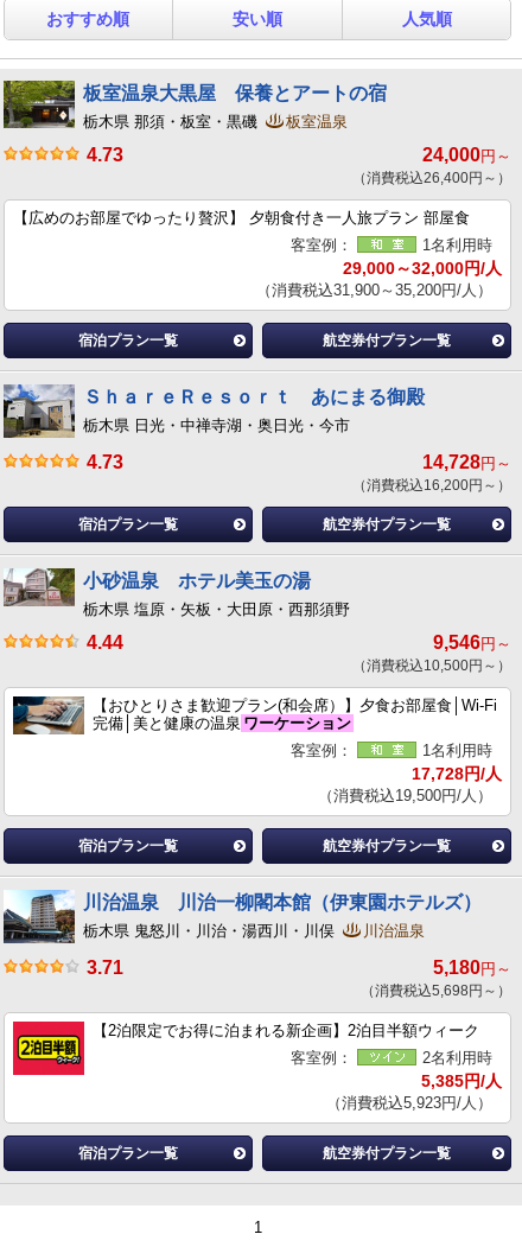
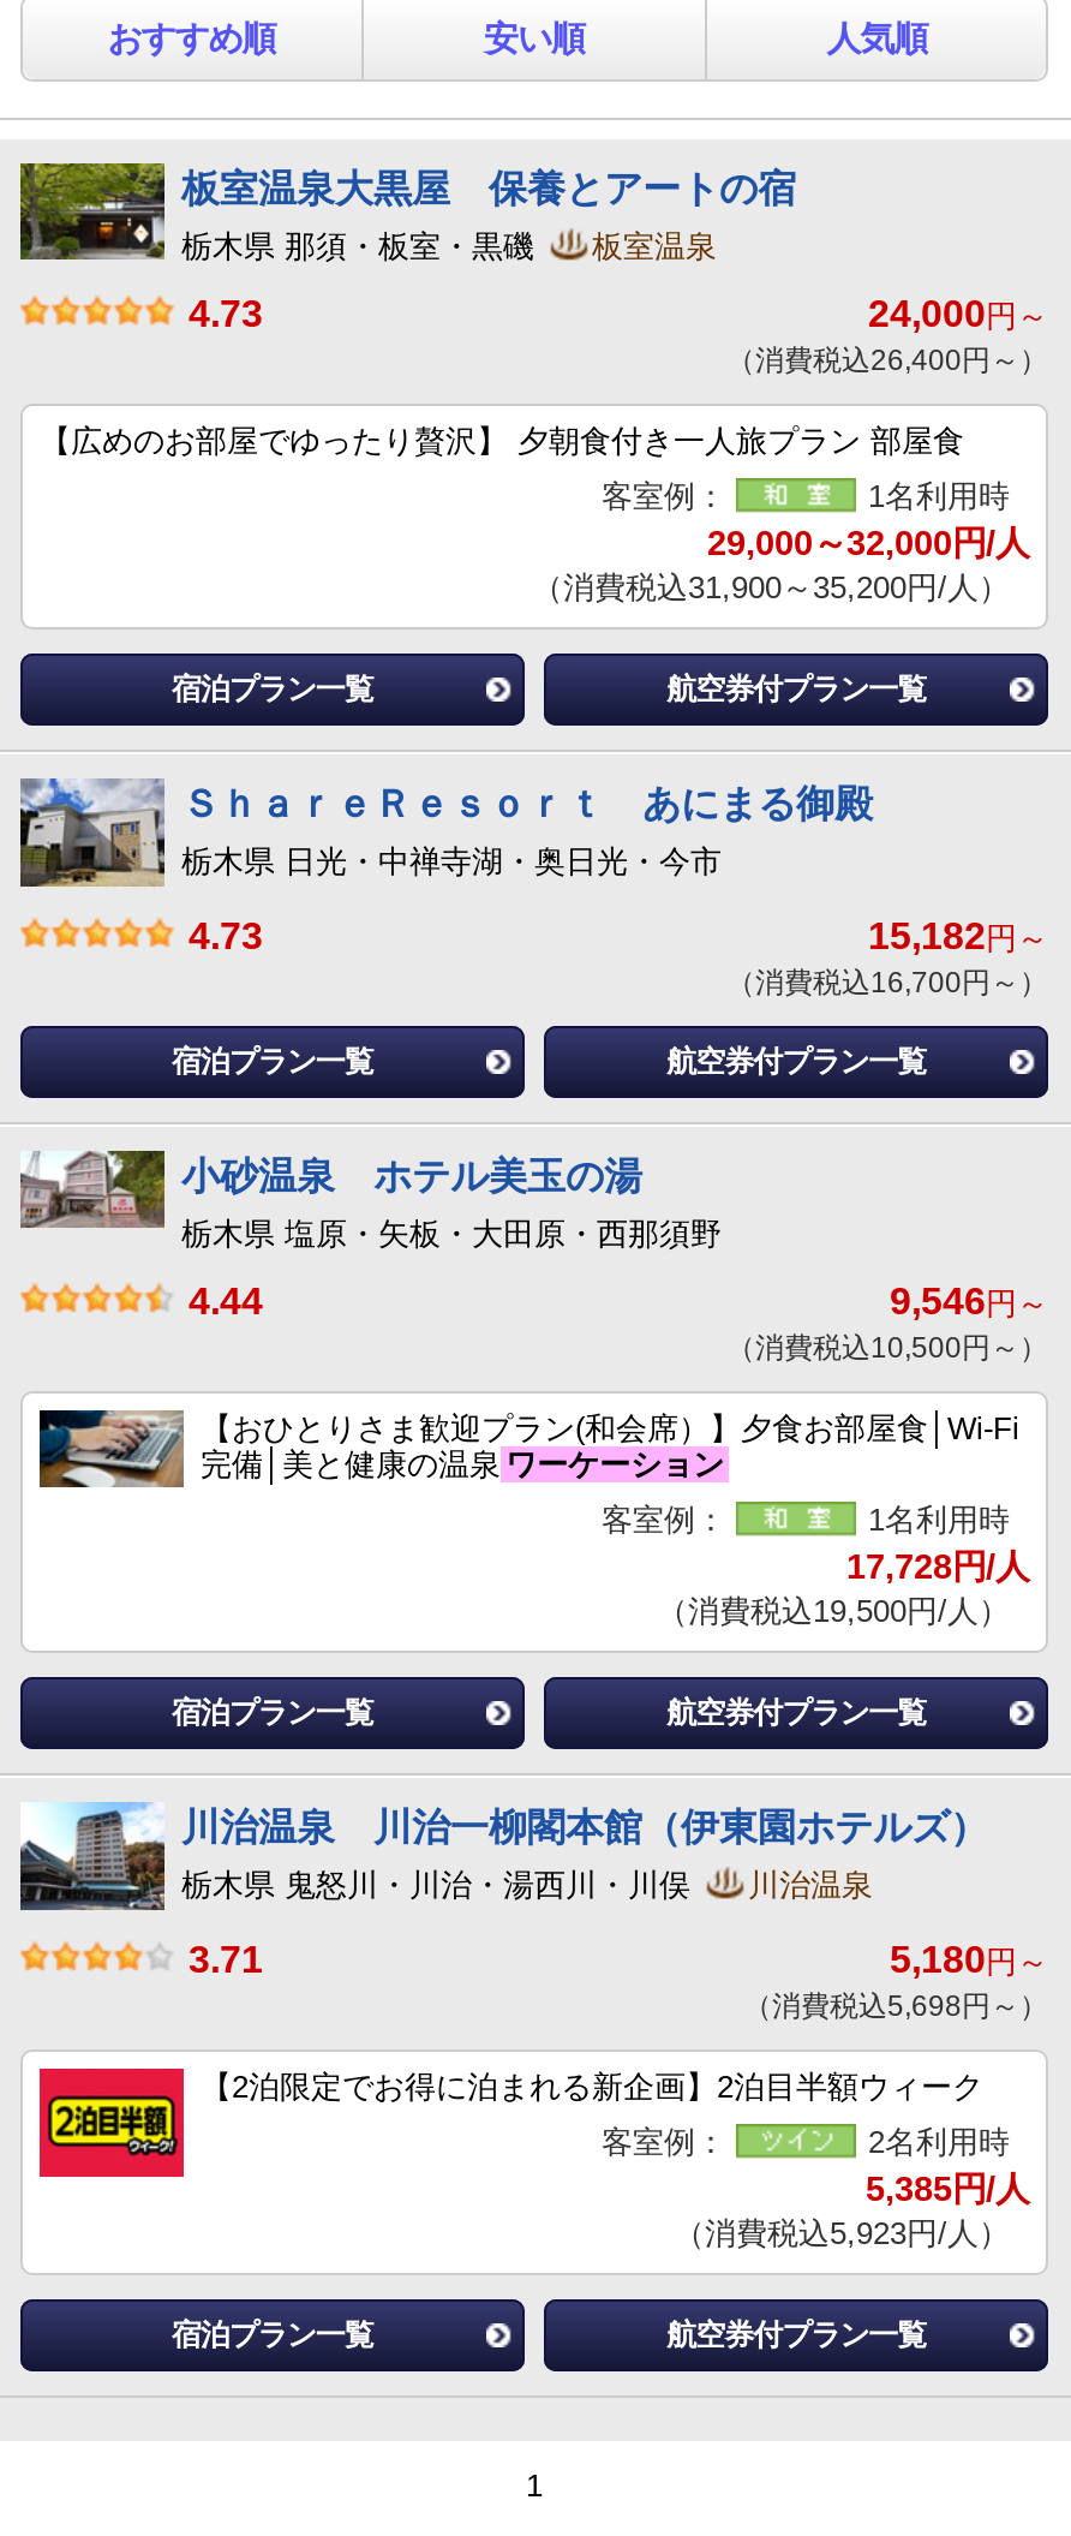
[422,452,511,472] 14,728円～ -> [868,915,1048,956] 15,182円～
[352,477,511,493] （消費税込16,200円～） -> [726,965,1048,999] （消費税込16,700円～）

